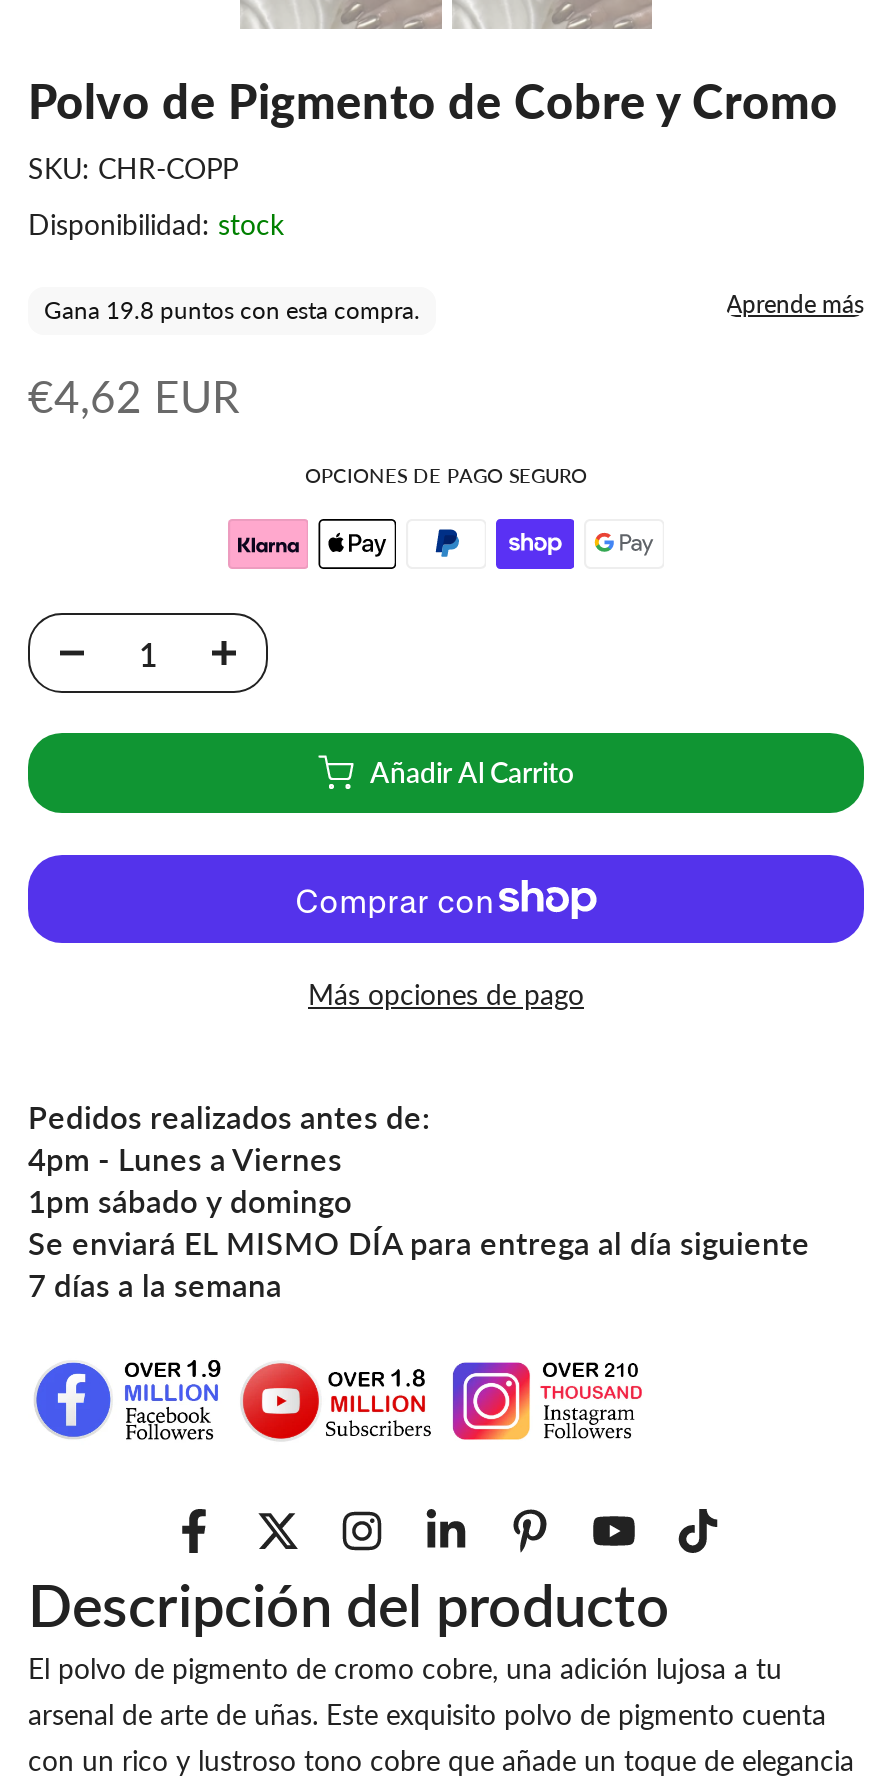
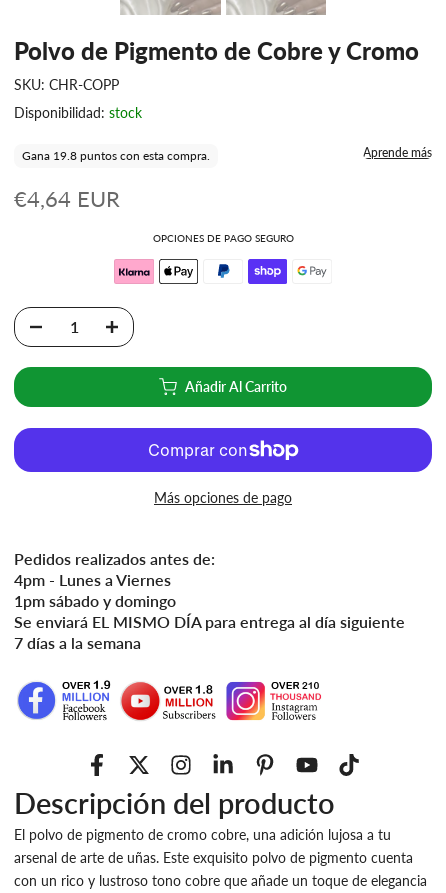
[28,370,240,424] €4,62 EUR -> [14,185,120,212] €4,64 EUR

